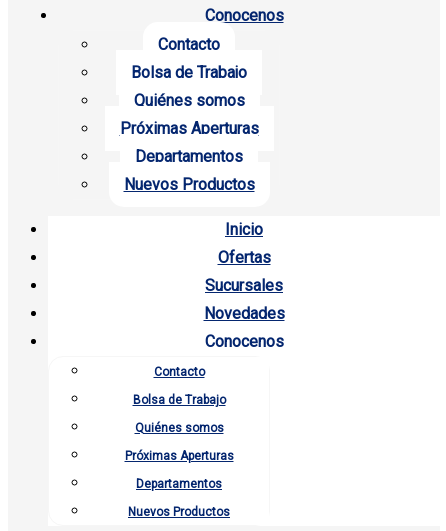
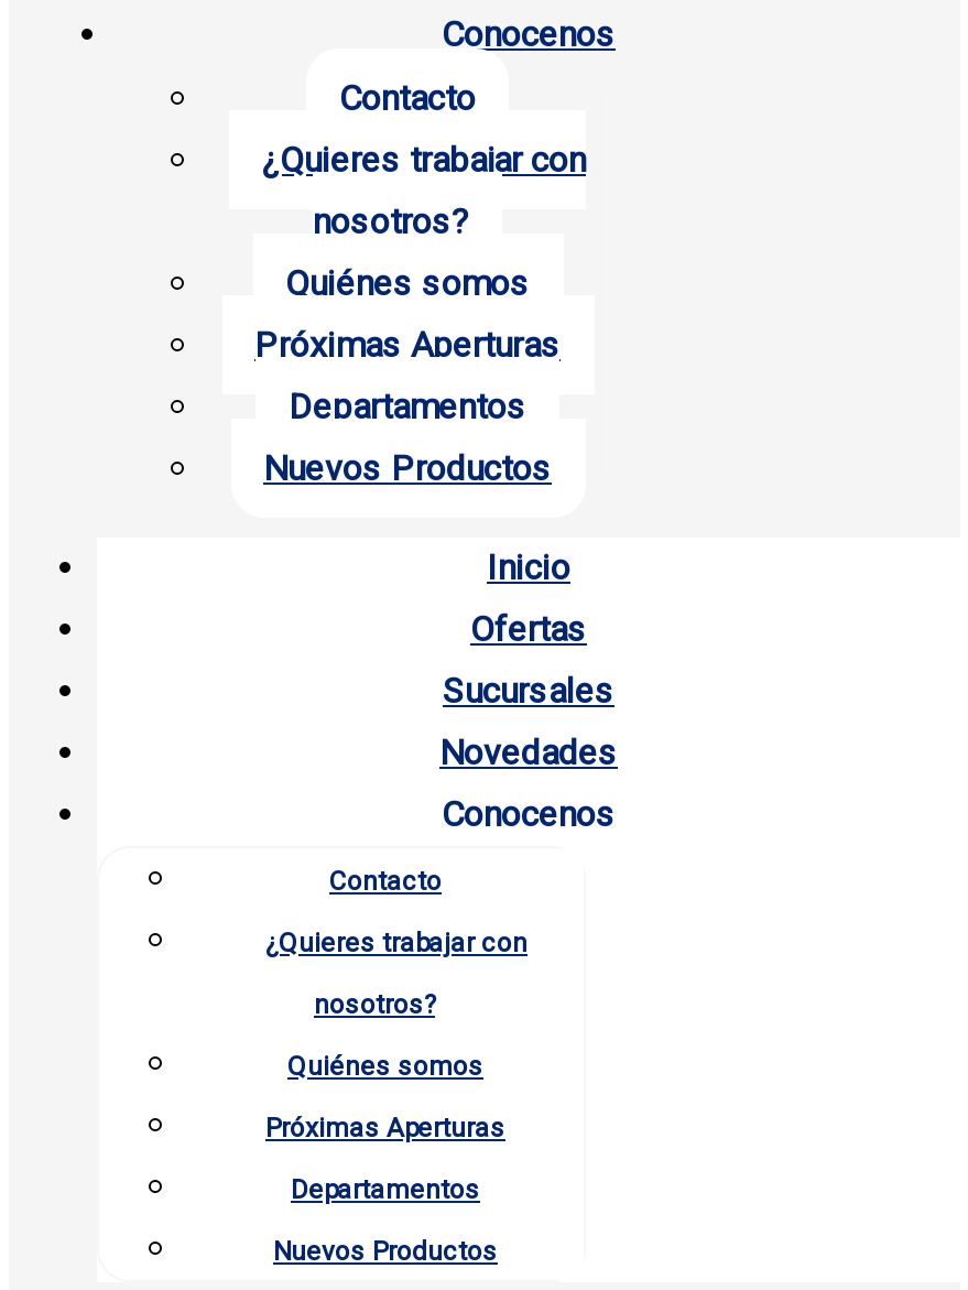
[131,63,247,82] Bolsa de Trabajo -> [262,139,586,242] ¿Quieres trabajar con | nosotros?
[132,393,225,407] Bolsa de Trabajo -> [265,928,527,1020] ¿Quieres trabajar con | nosotros?

